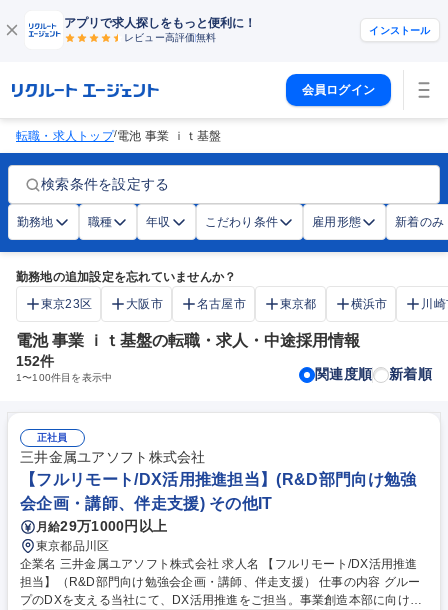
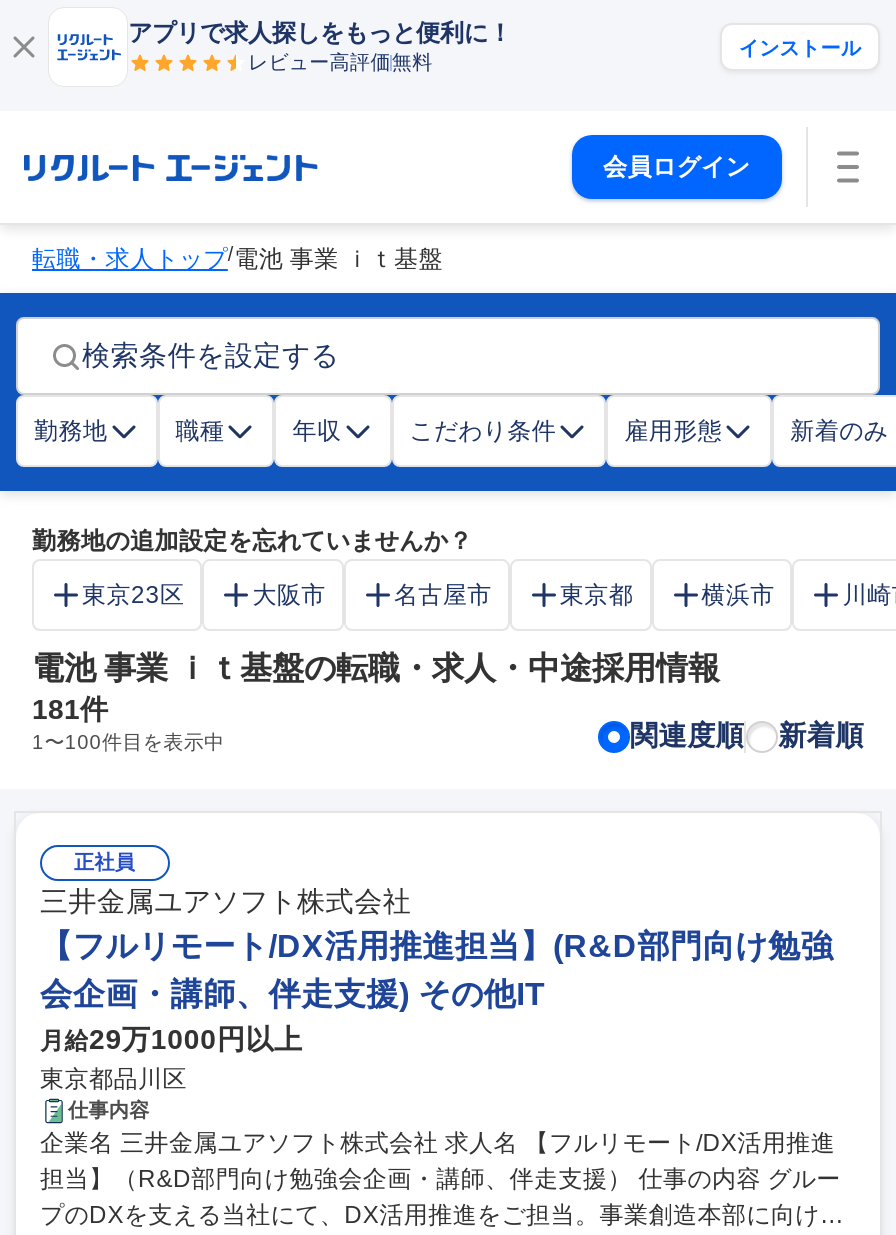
[16,353,54,369] 152件 -> [32,693,108,725] 181件
none -> [68,1099,150,1121] 仕事内容

